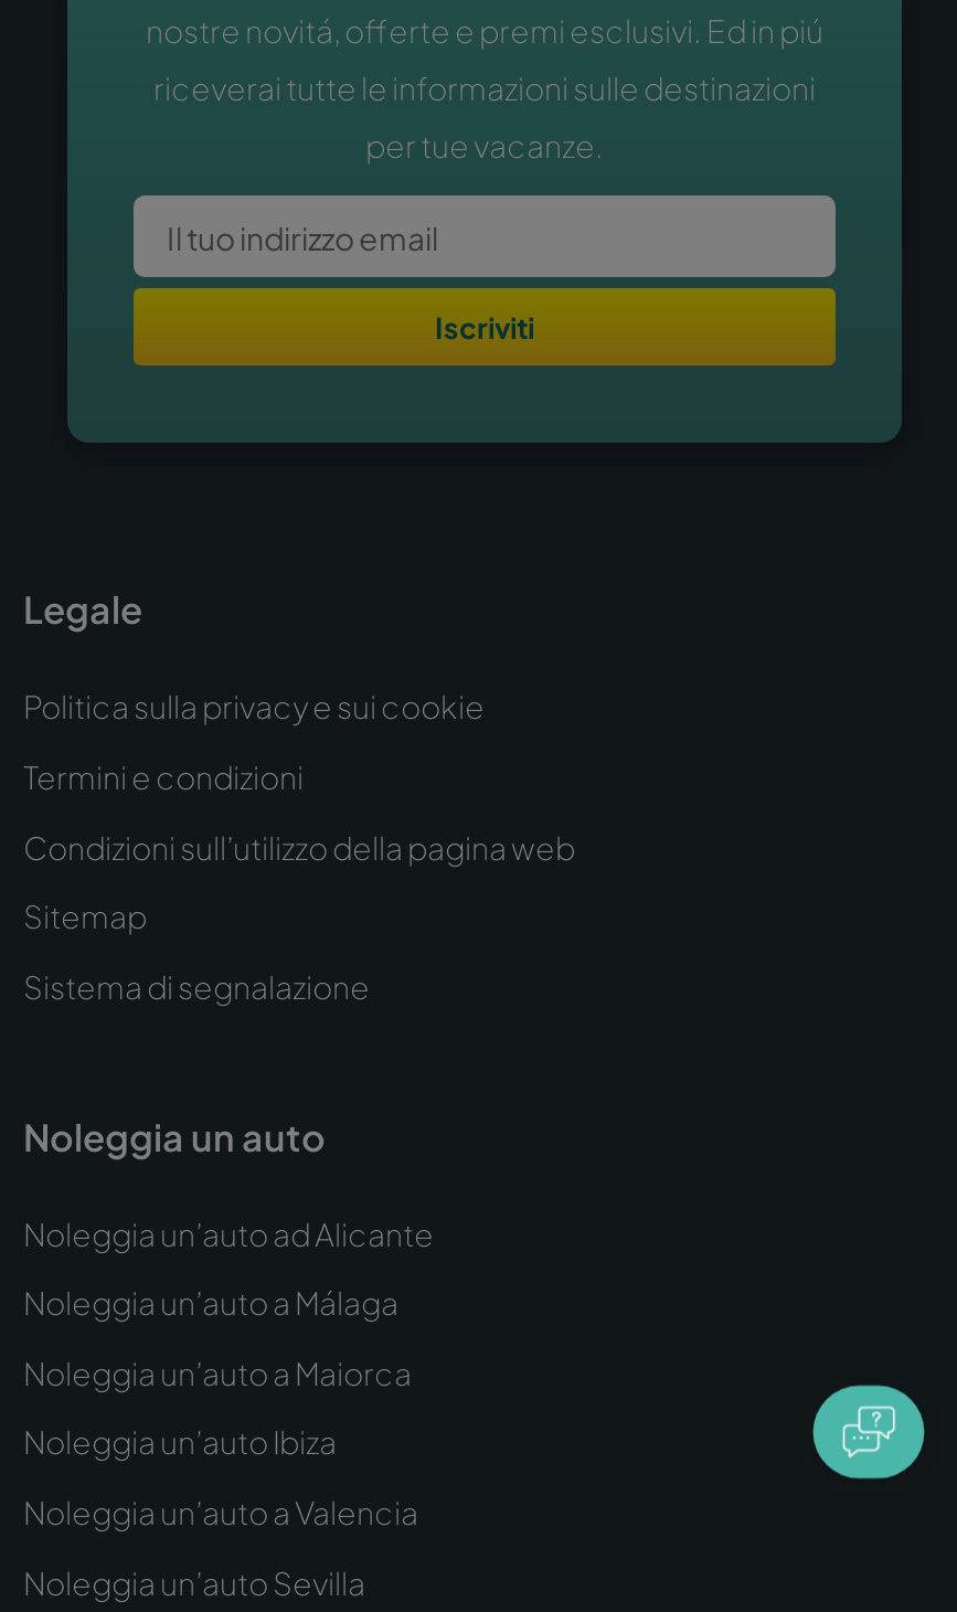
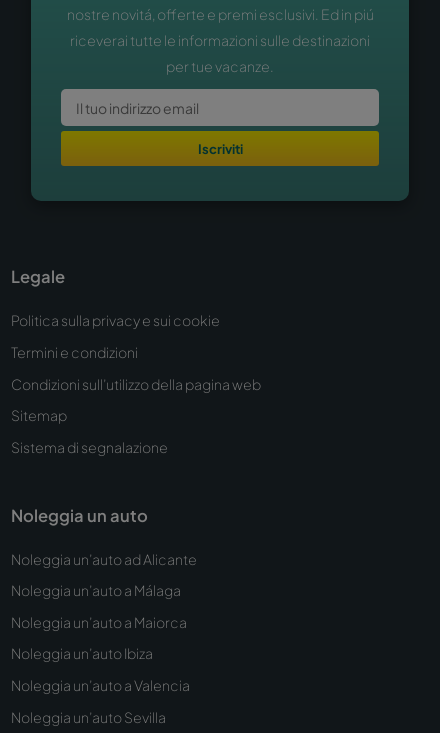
[811,1383,926,1481] [image] -> none

